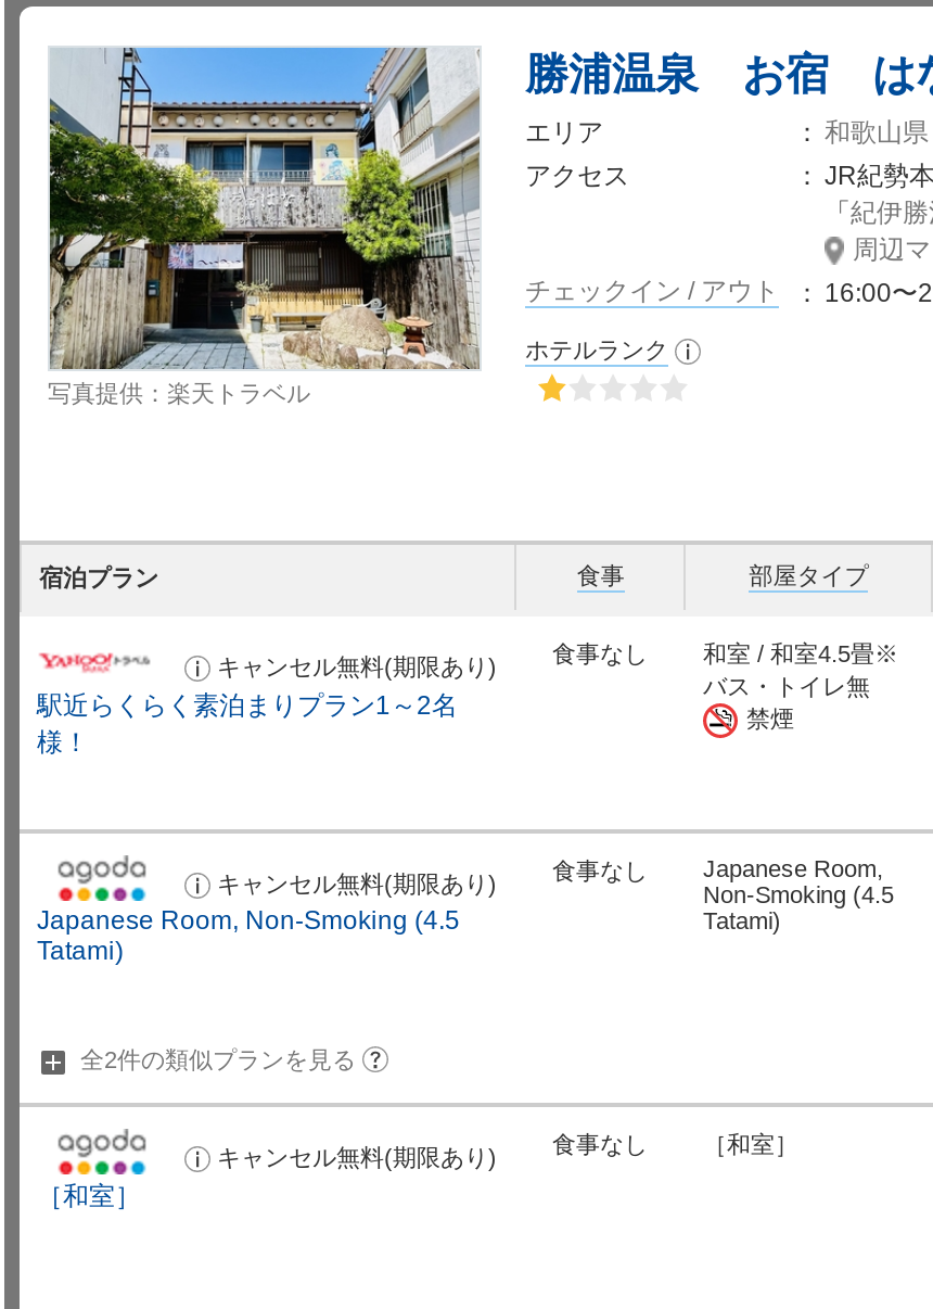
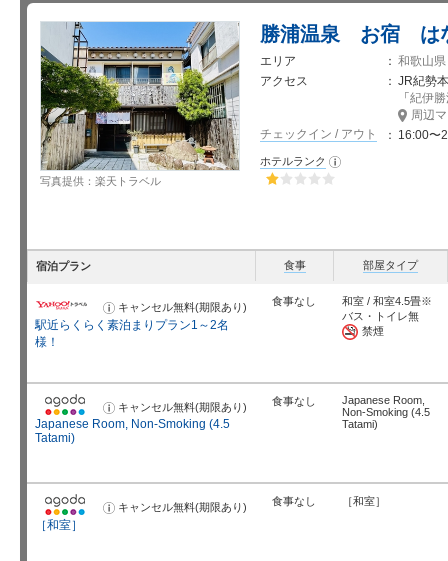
[80,1044,375,1072] 全2件の類似プランを見る ? -> none

